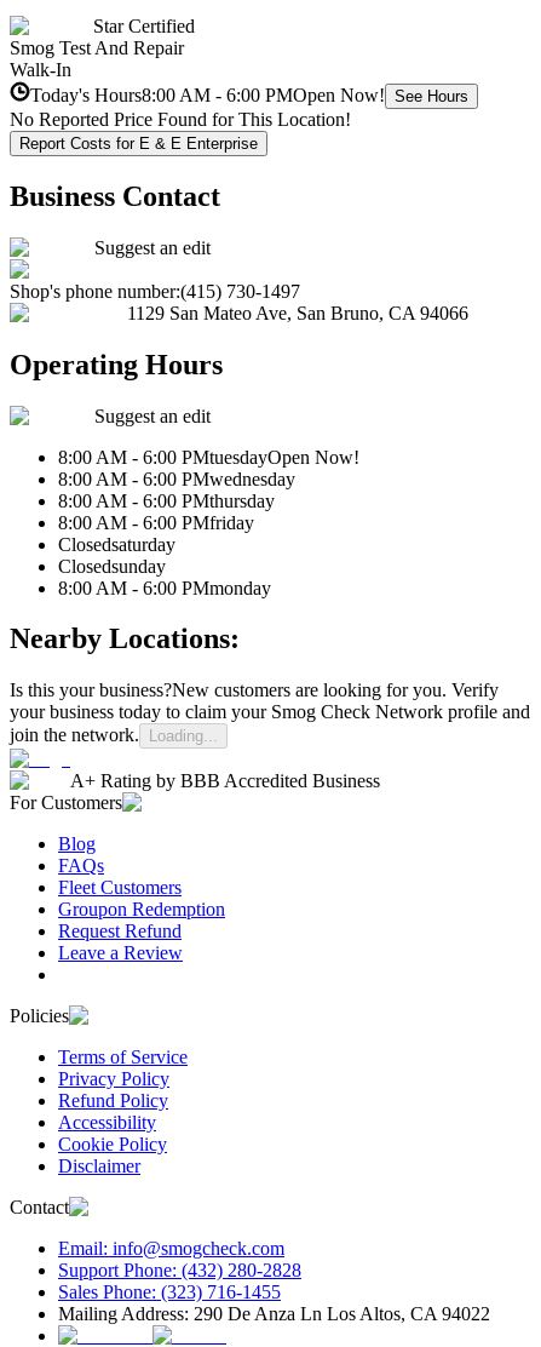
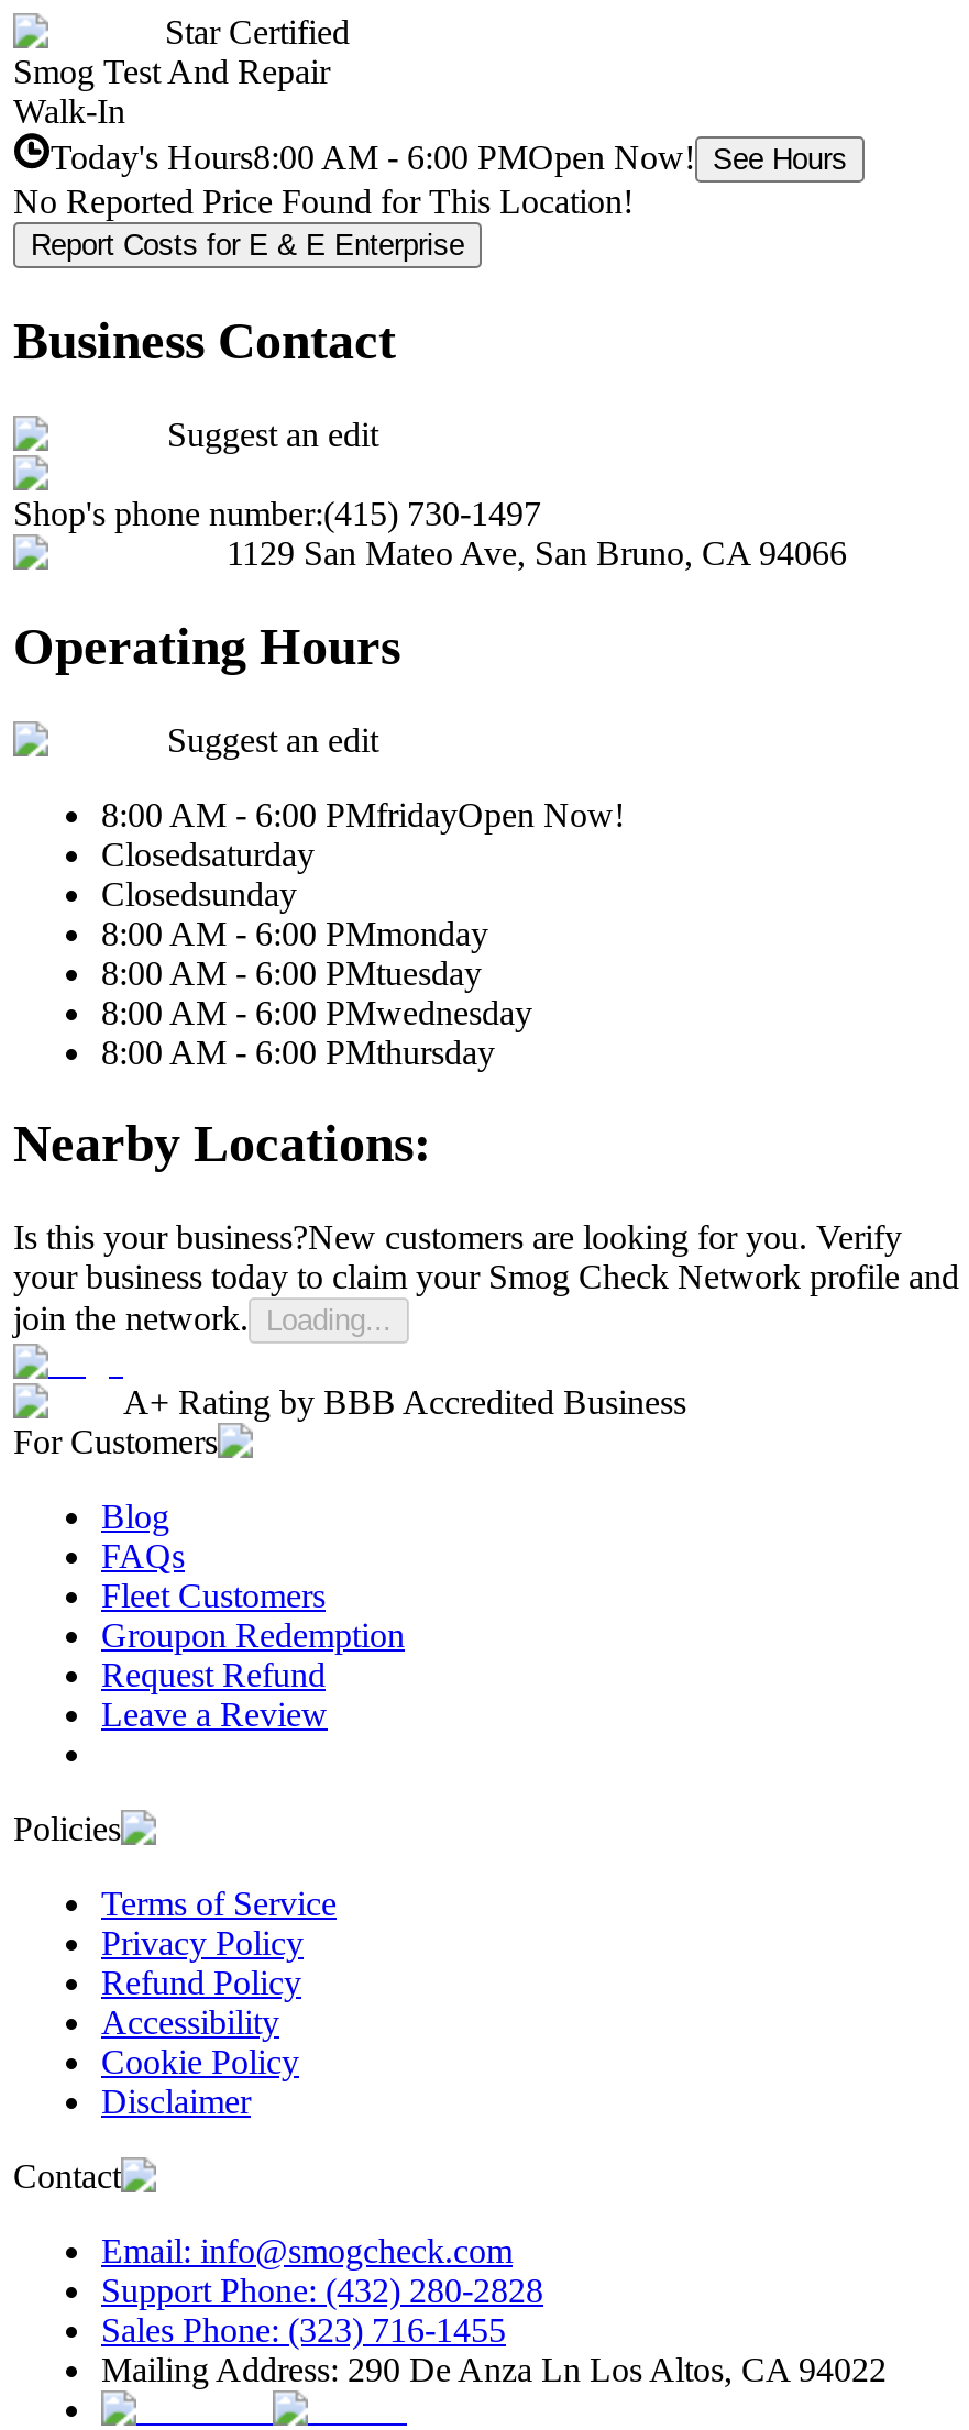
[58,446,359,532] 8:00 AM - 6:00 PMtuesdayOpen Now! | 8:00 AM - 6:00 PMfriday -> [101,795,625,832] 8:00 AM - 6:00 PMfridayOpen Now!
moved [58,468,295,511] -> [101,993,532,1070]: 8:00 AM - 6:00 PMwednesday | 8:00 AM - 6:00 PMthursday
moved [58,534,271,598] -> [101,835,488,951]: Closedsaturday | Closedsunday | 8:00 AM - 6:00 PMmonday
none -> [101,953,482,991] 8:00 AM - 6:00 PMtuesday

